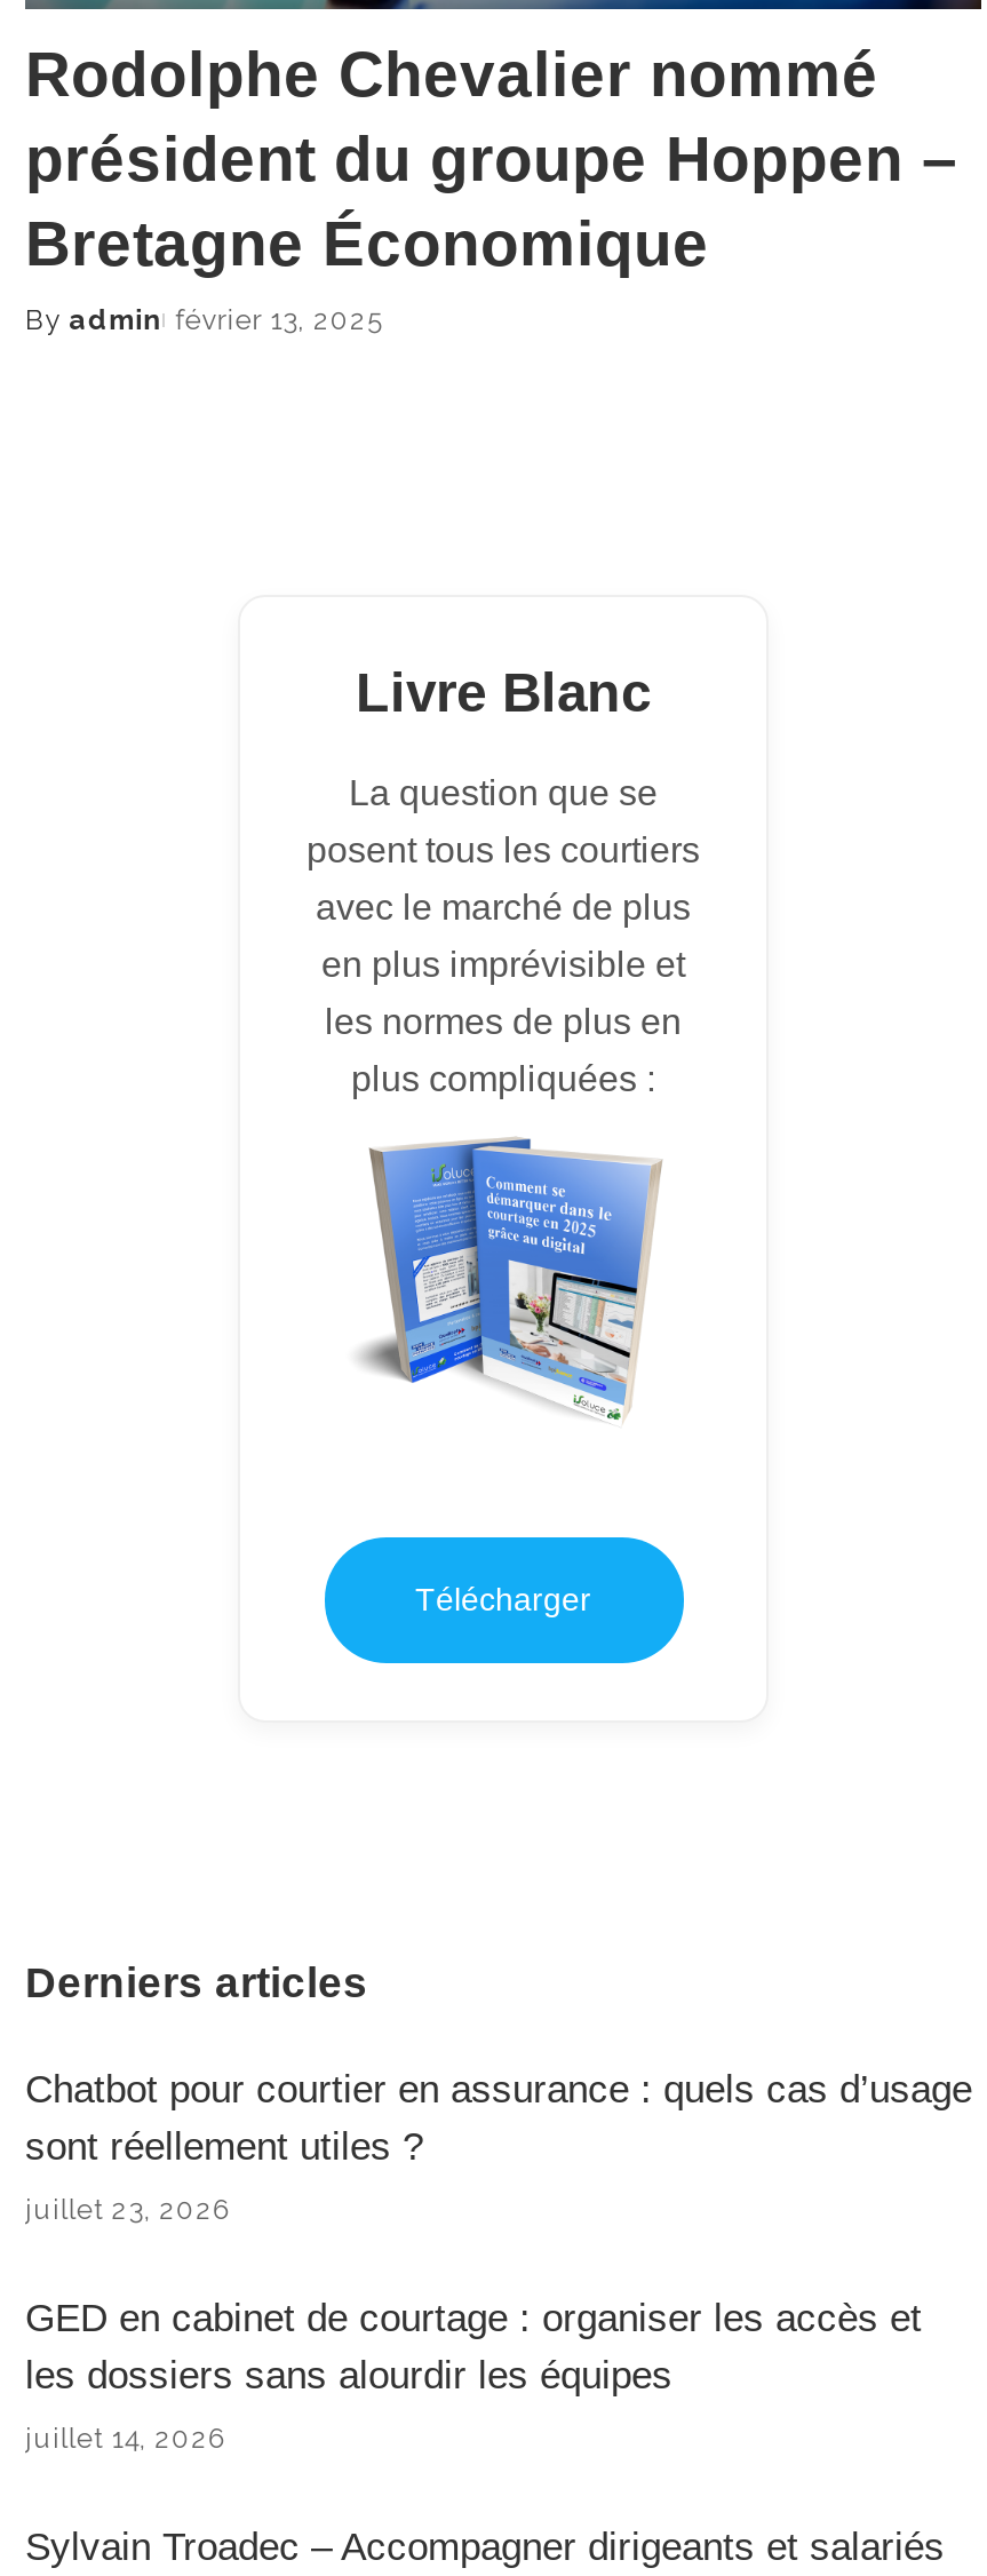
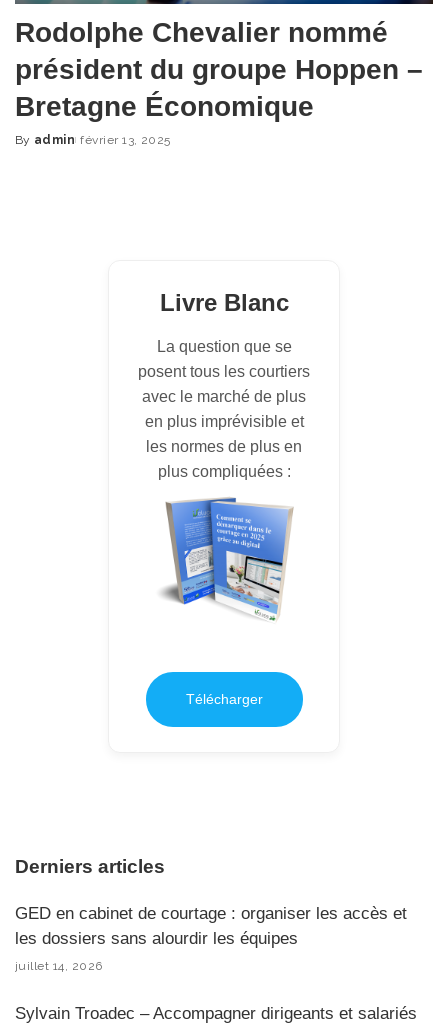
[25,2068,972,2226] Chatbot pour courtier en assurance : quels cas d’usage | sont réellement utiles ? | juillet 23, 2026 -> none

